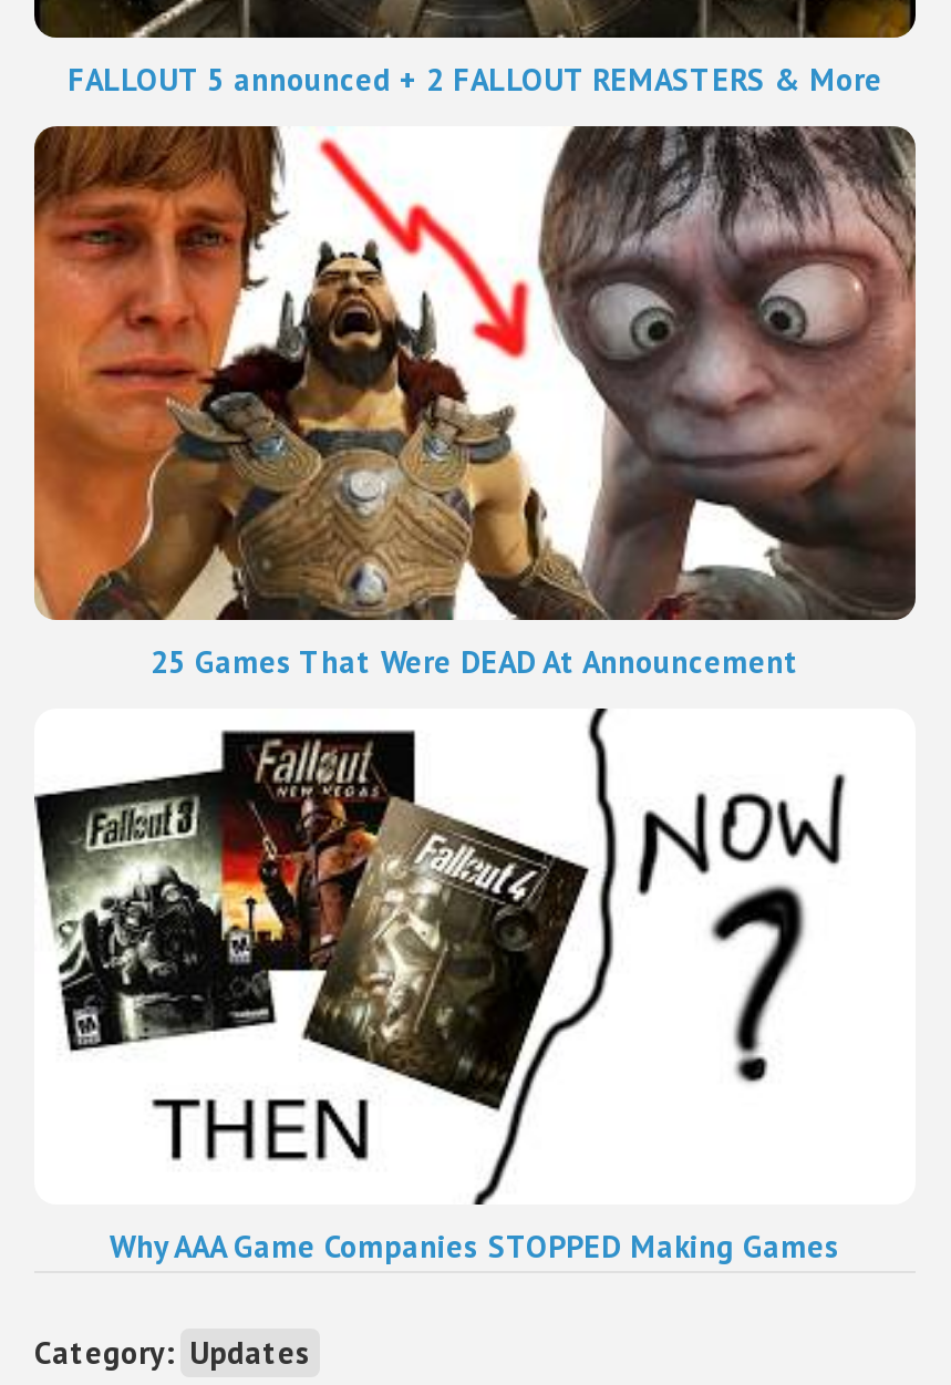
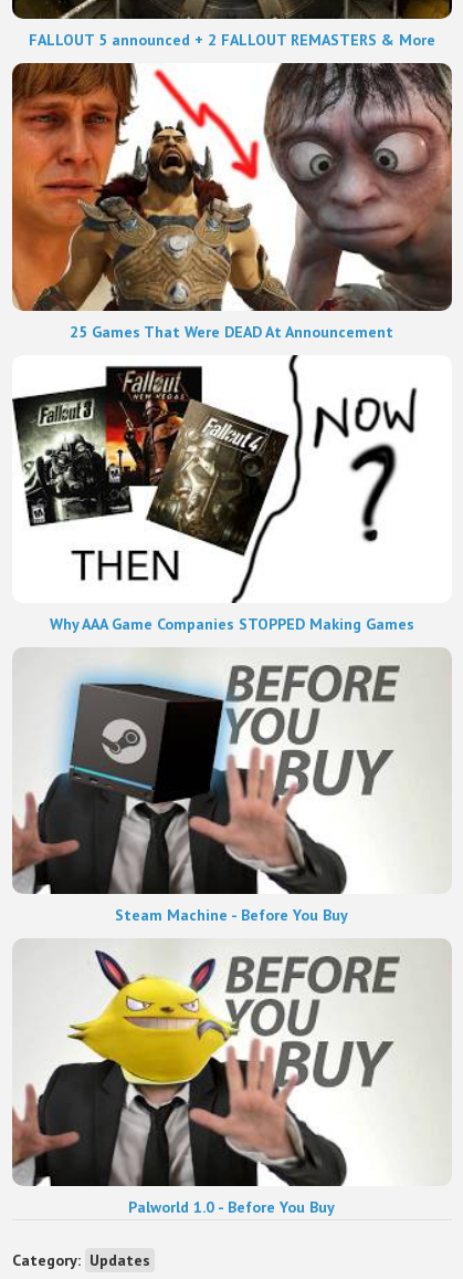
none -> [11,939,452,1217] [image] | Palworld 1.0 - Before You Buy
none -> [12,648,451,926] [image] | Steam Machine - Before You Buy

